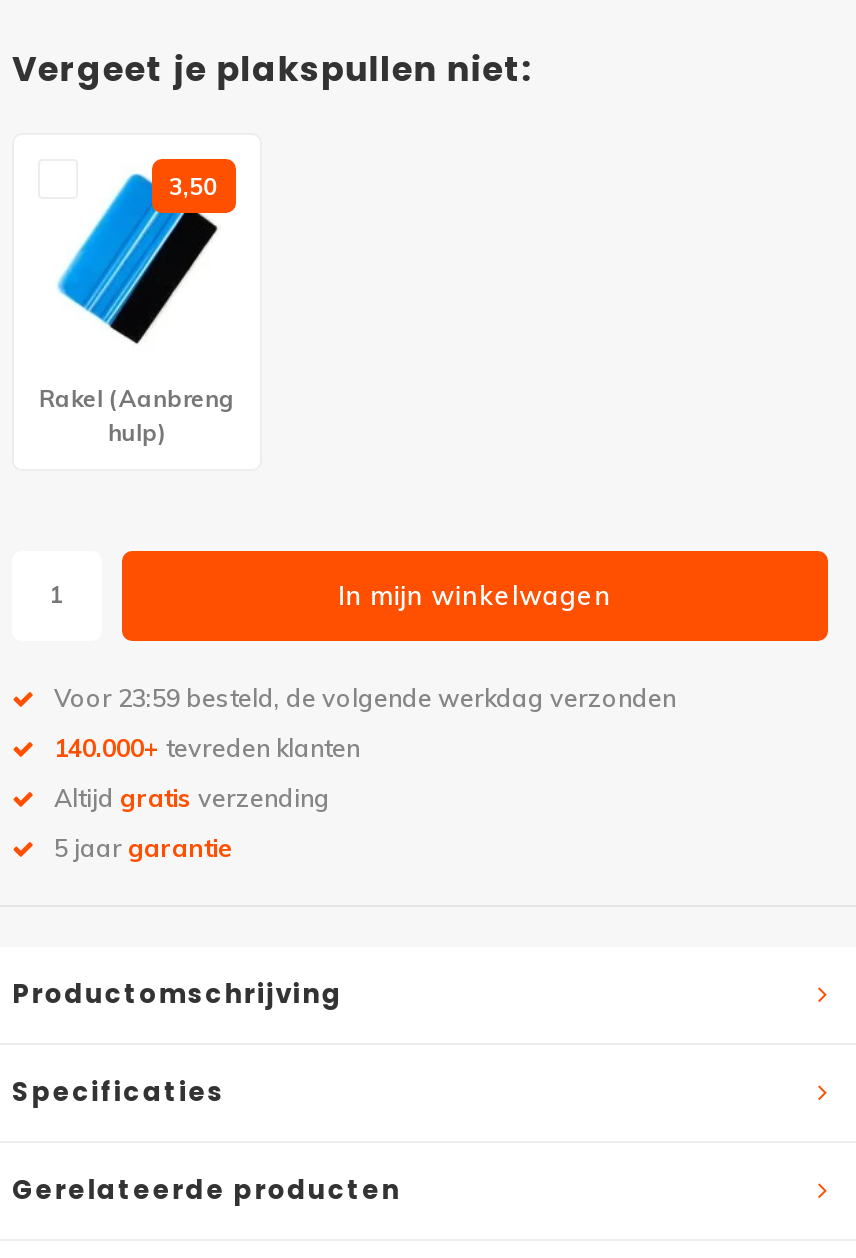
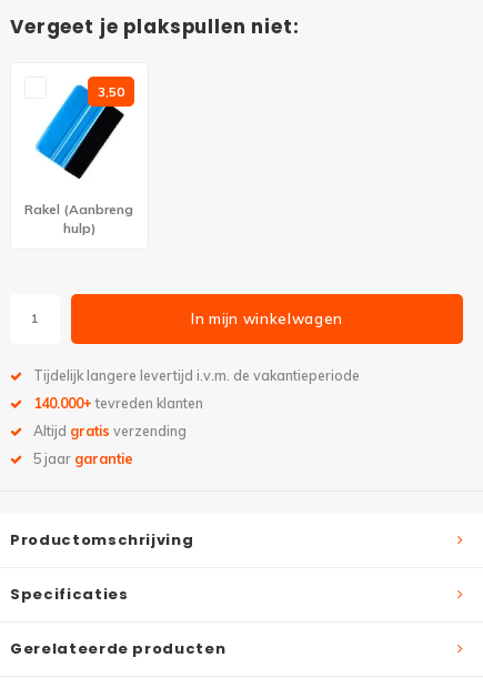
[54,682,676,712] Voor 23:59 besteld, de volgende werkdag verzonden -> [33,367,360,384] Tijdelijk langere levertijd i.v.m. de vakantieperiode

